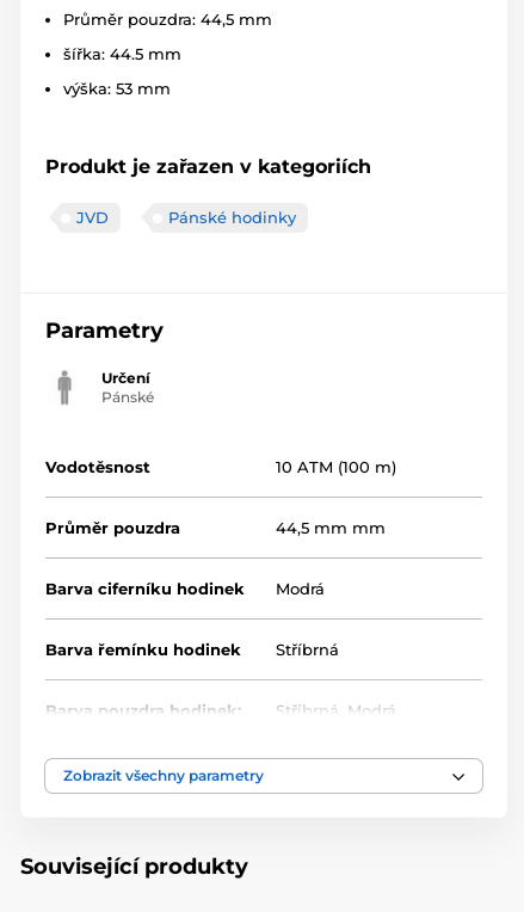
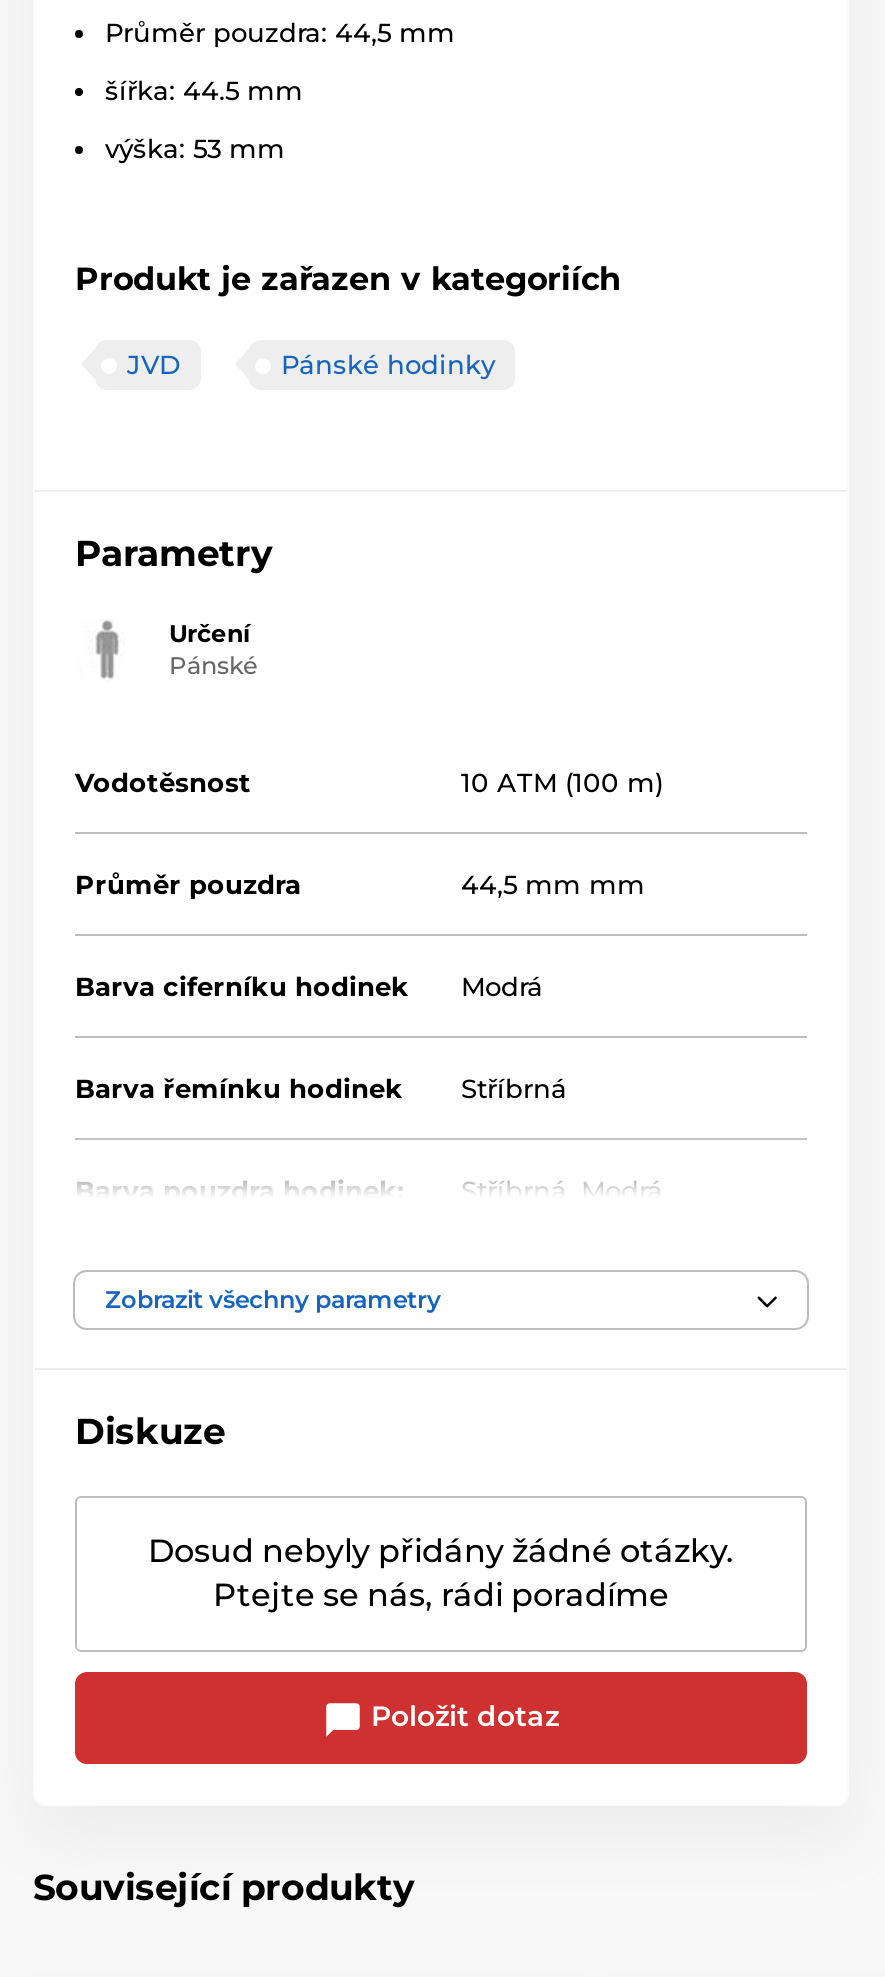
none -> [75,1411,734,1735] Diskuze | Dosud nebyly přidány žádné otázky. | Ptejte se nás, rádi poradíme | Položit dotaz

